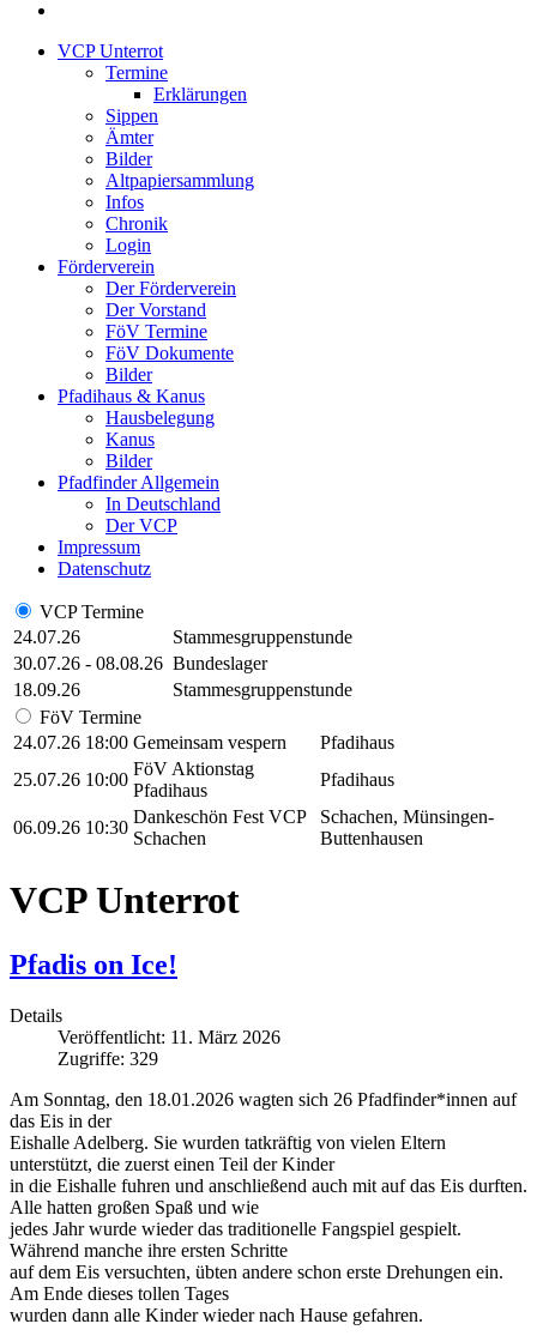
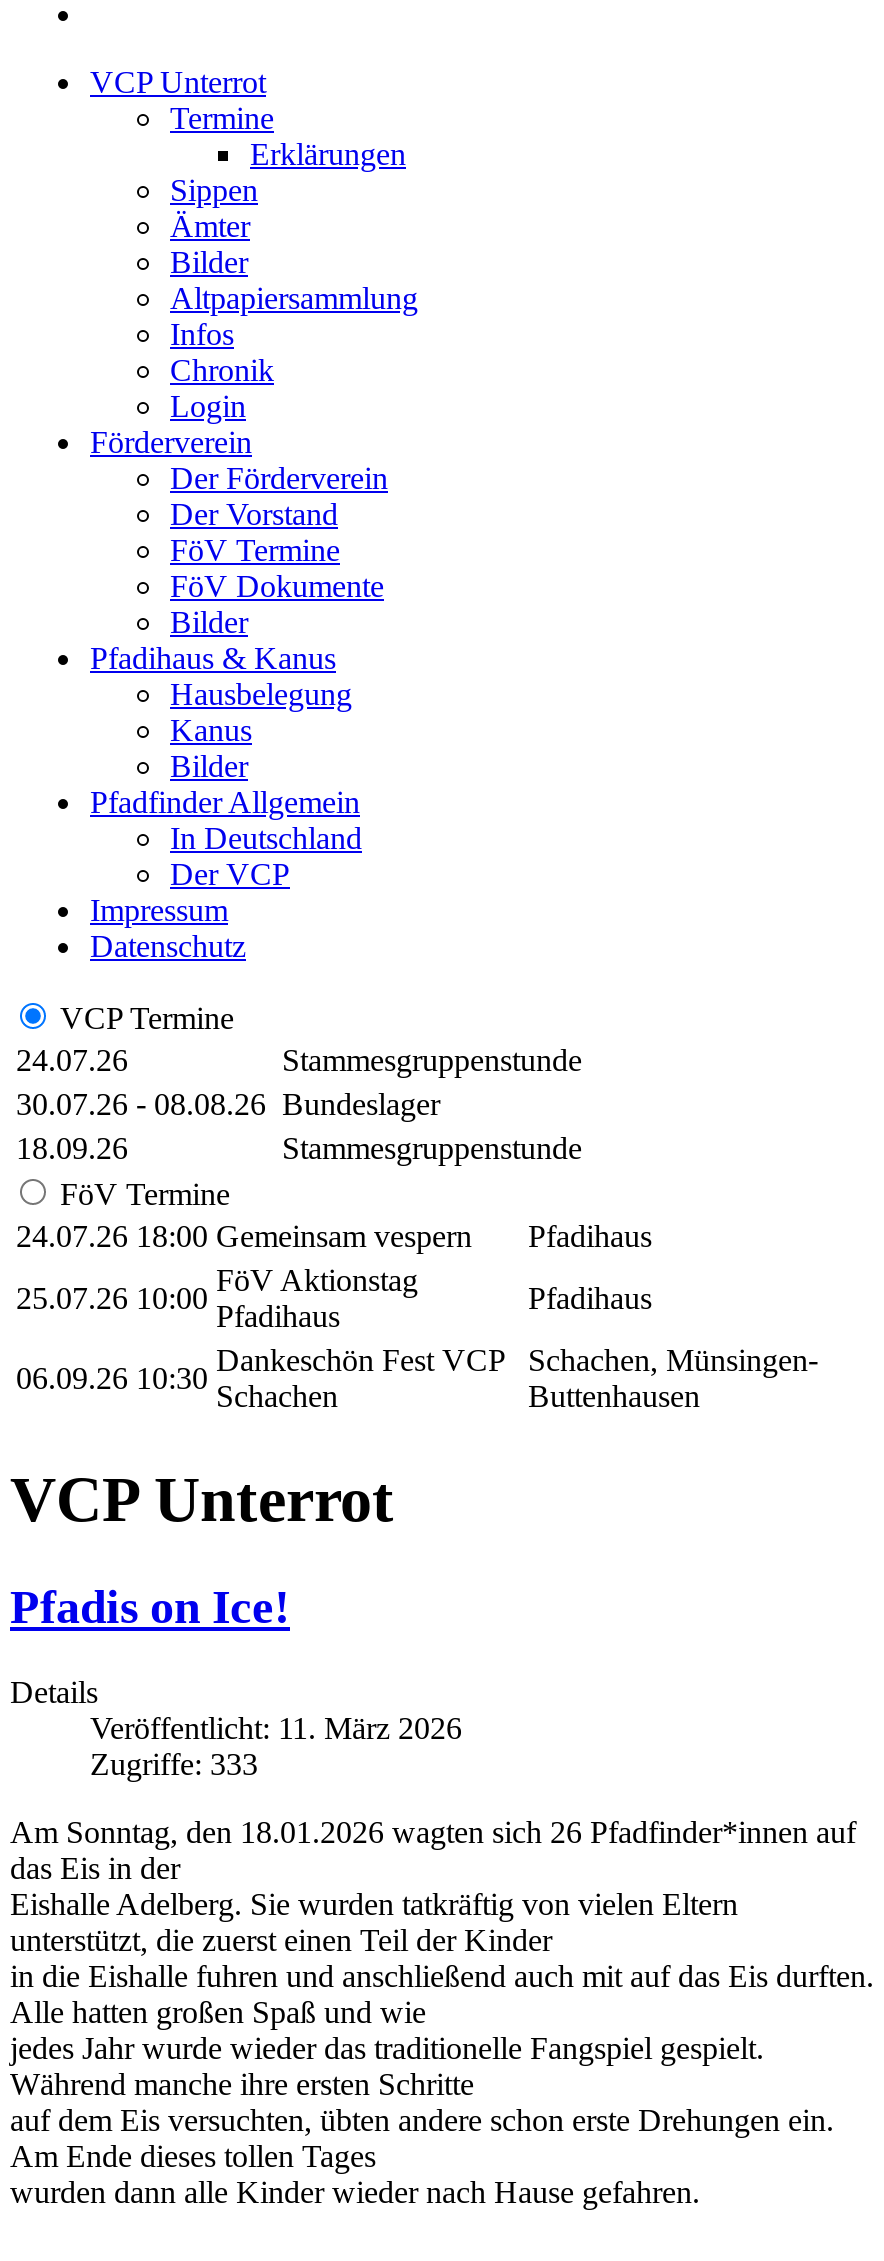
[58,1048,158,1069] Zugriffe: 329 -> [90,1747,258,1781] Zugriffe: 333

